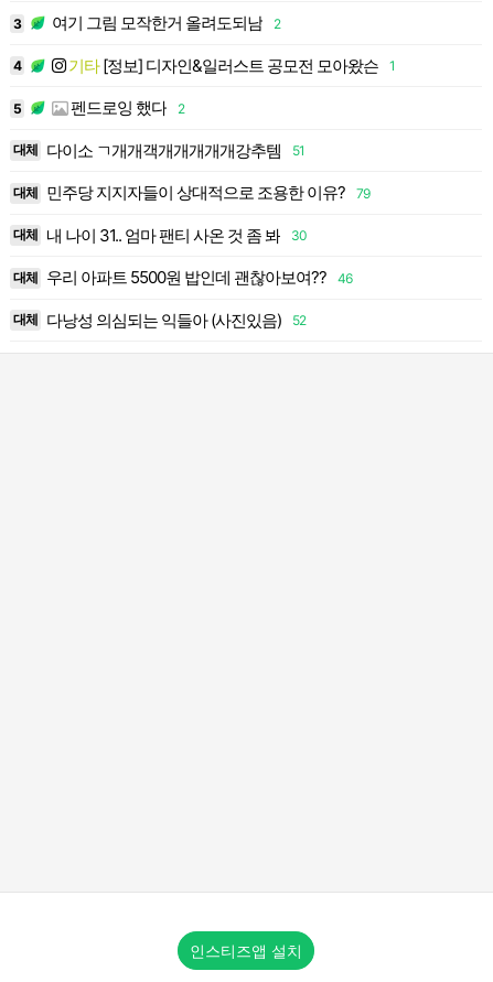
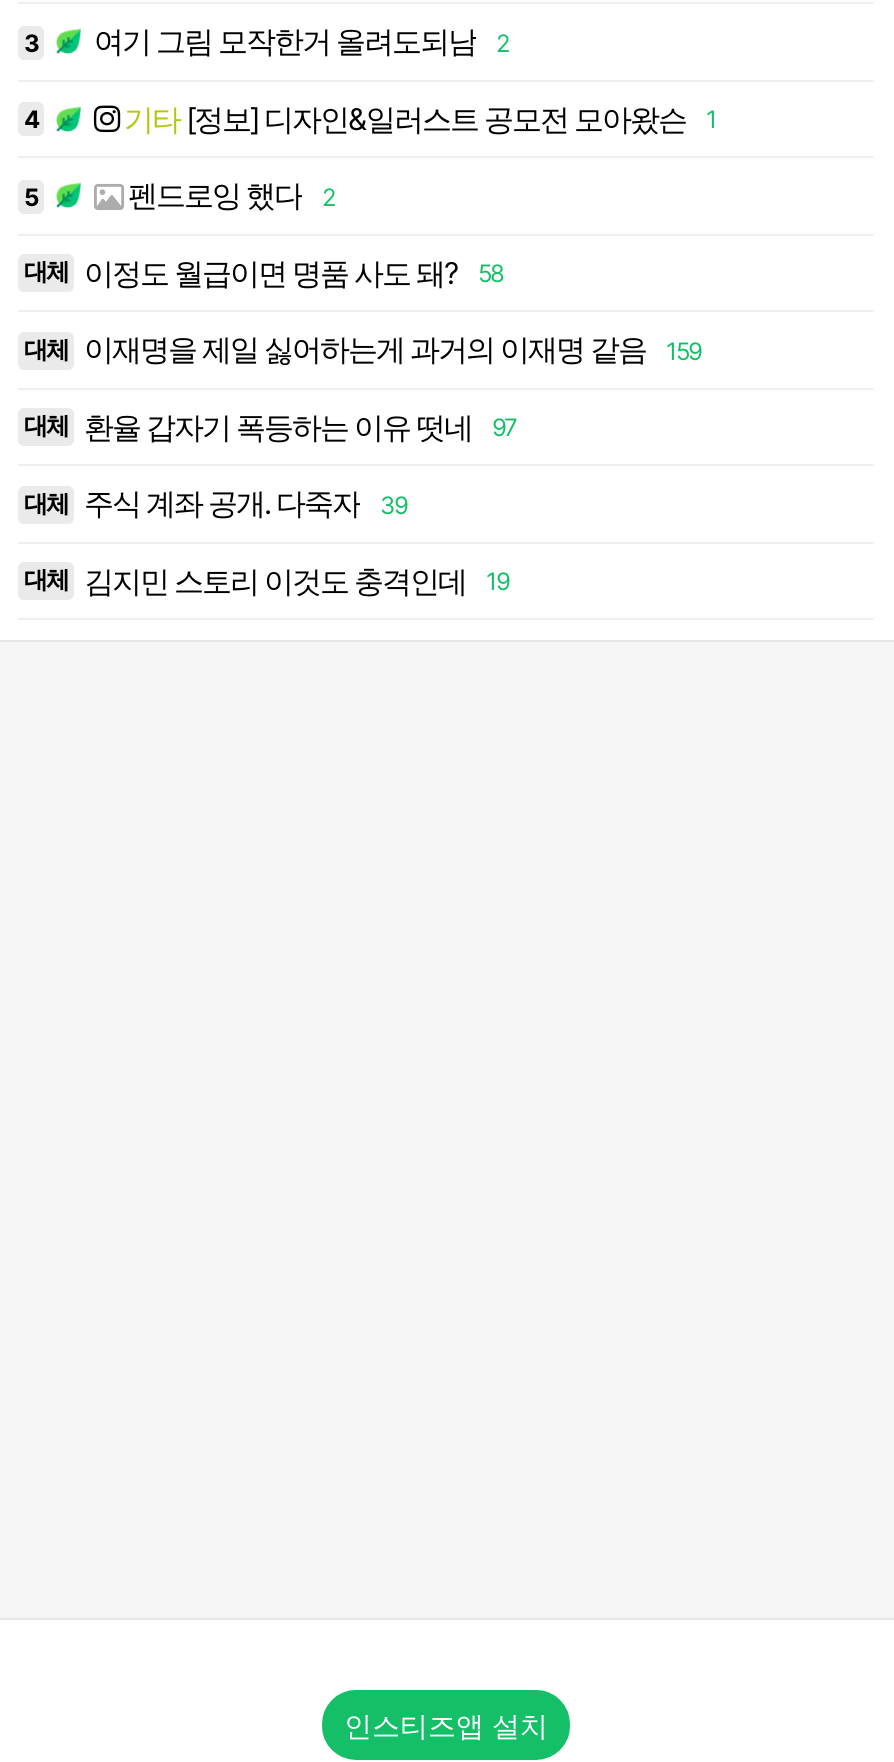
[13,139,304,160] 대체 다이소 ㄱ개개객개개개개개강추템 | 51 -> [24,253,502,291] 대체 이정도 월급이면 명품 사도 돼? | 58
[13,182,369,203] 대체 민주당 지지자들이 상대적으로 조용한 이유? | 79 -> [24,330,700,368] 대체 이재명을 제일 싫어하는게 과거의 이재명 같음 | 159
[13,224,307,245] 대체 내 나이 31.. 엄마 팬티 사온 것 좀 봐 | 30 -> [24,407,516,445] 대체 환율 갑자기 폭등하는 이유 떳네 | 97
[13,267,352,288] 대체 우리 아파트 5500원 밥인데 괜찮아보여?? | 46 -> [24,484,406,522] 대체 주식 계좌 공개. 다죽자 | 39
[13,309,306,330] 대체 다낭성 의심되는 익들아 (사진있음) | 52 -> [24,561,508,599] 대체 김지민 스토리 이것도 충격인데 | 19

